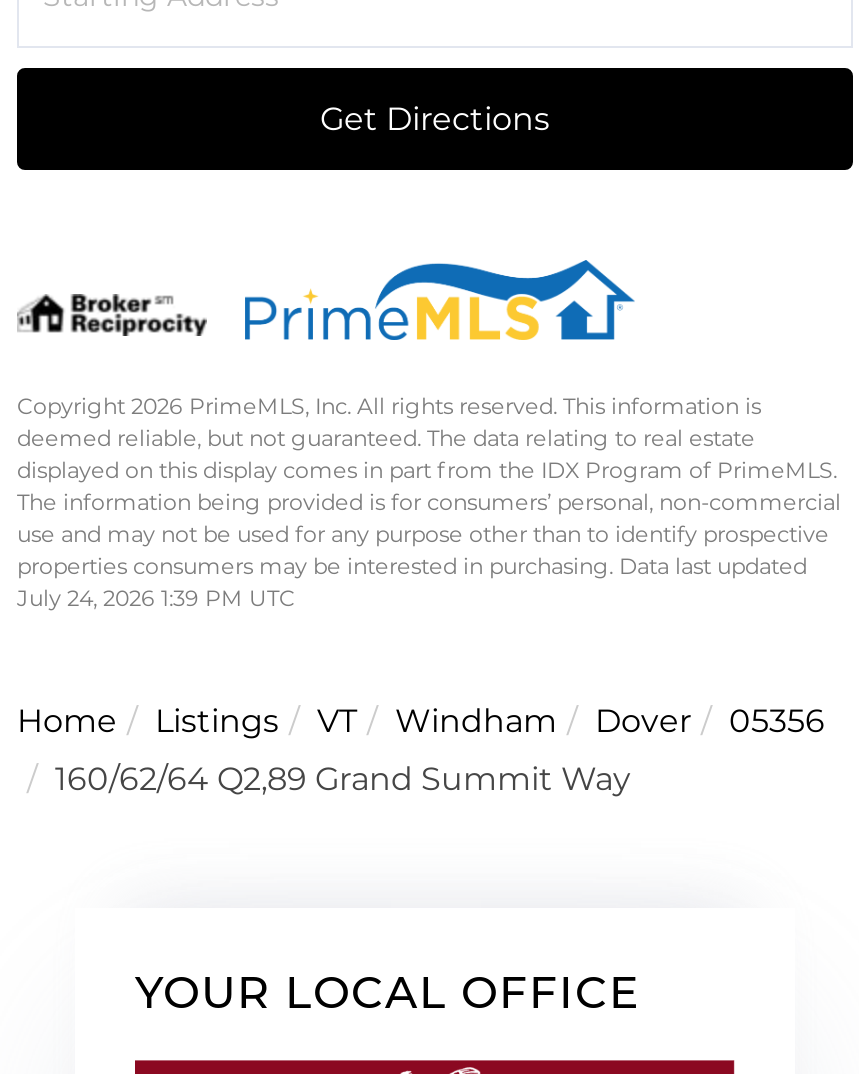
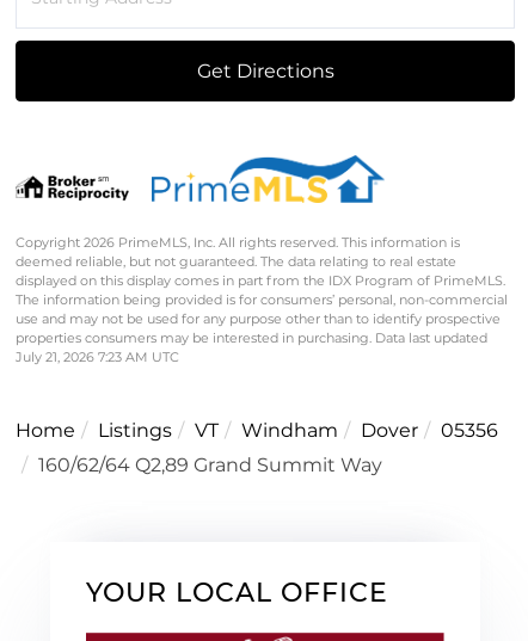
[17,583,295,611] July 24, 2026 1:39 PM UTC -> [16,348,179,365] July 21, 2026 7:23 AM UTC

